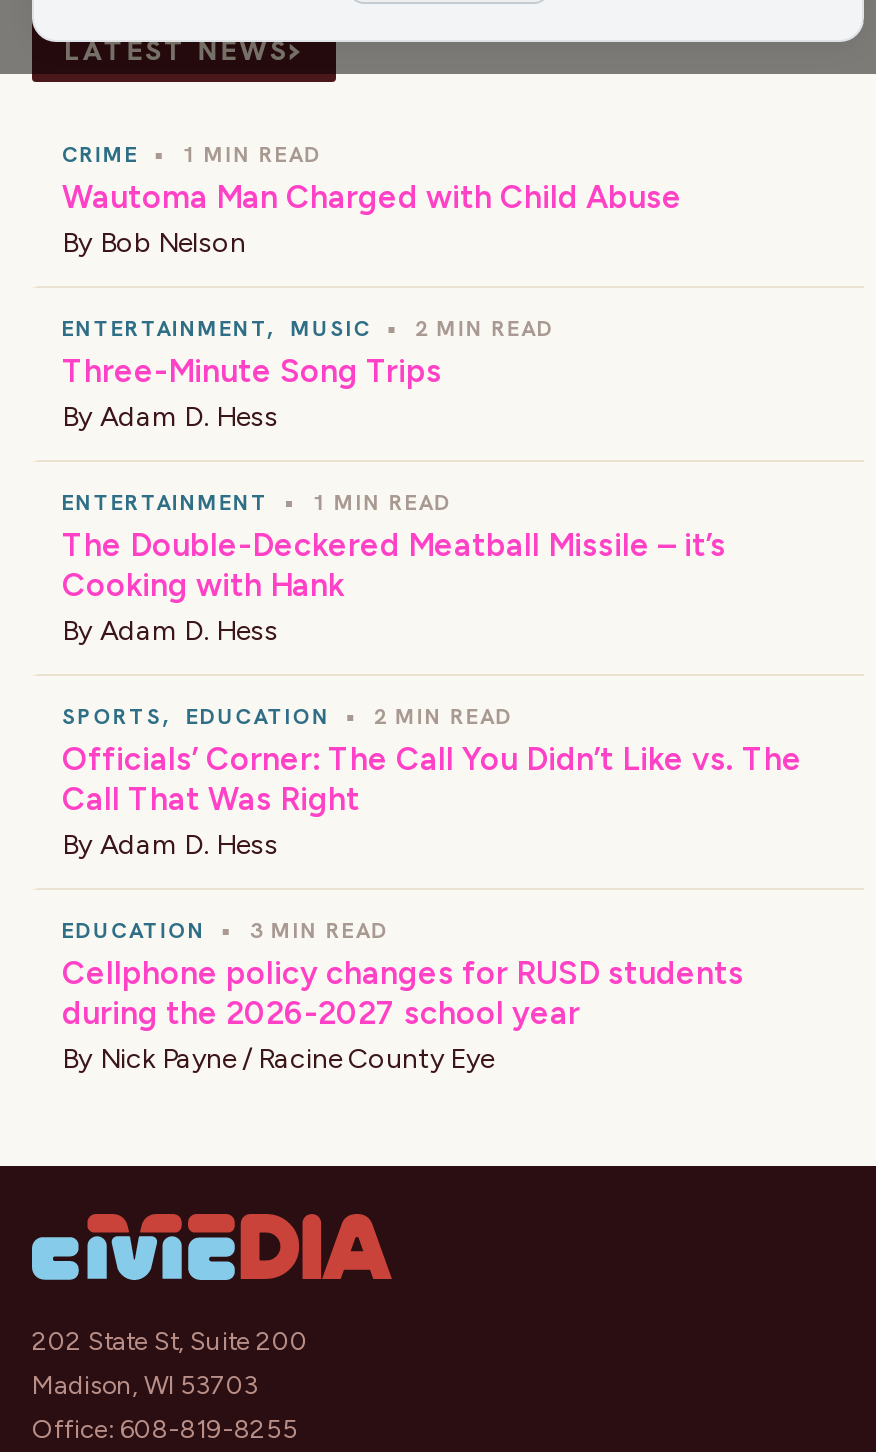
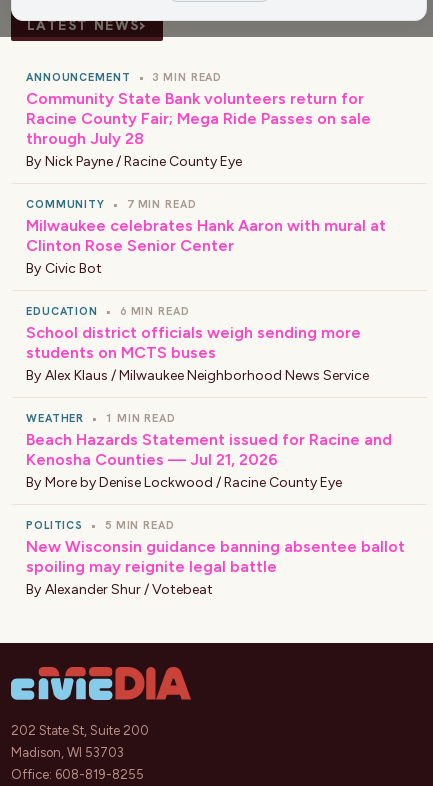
[62,140,802,1032] CRIME • 1 MIN READ | Wautoma Man Charged with Child Abuse | By Bob Nelson | ENTERTAINMENT, MUSIC • 2 MIN READ | Three-Minute Song Trips | By Adam D. Hess | ENTERTAINMENT • 1 MIN READ | The Double-Deckered Meatball Missile – it’s | Cooking with Hank | By Adam D. Hess | SPORTS, EDUCATION • 2 MIN READ | Officials’ Corner: The Call You Didn’t Like vs. The | Call That Was Right | By Adam D. Hess | EDUCATION • 3 MIN READ | Cellphone policy changes for RUSD students | during the 2026-2027 school year -> [26,70,371,148] ANNOUNCEMENT • 3 MIN READ | Community State Bank volunteers return for | Racine County Fair; Mega Ride Passes on sale | through July 28
moved [62,1042,494,1076] -> [26,153,242,170]: By Nick Payne / Racine County Eye
none -> [26,197,405,598] COMMUNITY • 7 MIN READ | Milwaukee celebrates Hank Aaron with mural at | Clinton Rose Senior Center | By Civic Bot | EDUCATION • 6 MIN READ | School district officials weigh sending more | students on MCTS buses | By Alex Klaus / Milwaukee Neighborhood News Service | WEATHER • 1 MIN READ | Beach Hazards Statement issued for Racine and | Kenosha Counties — Jul 21, 2026 | By More by Denise Lockwood / Racine County Eye | POLITICS • 5 MIN READ | New Wisconsin guidance banning absentee ballot | spoiling may reignite legal battle | By Alexander Shur / Votebeat

